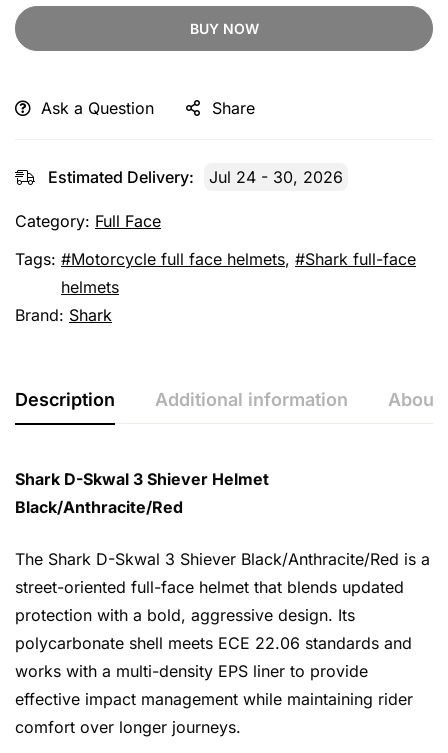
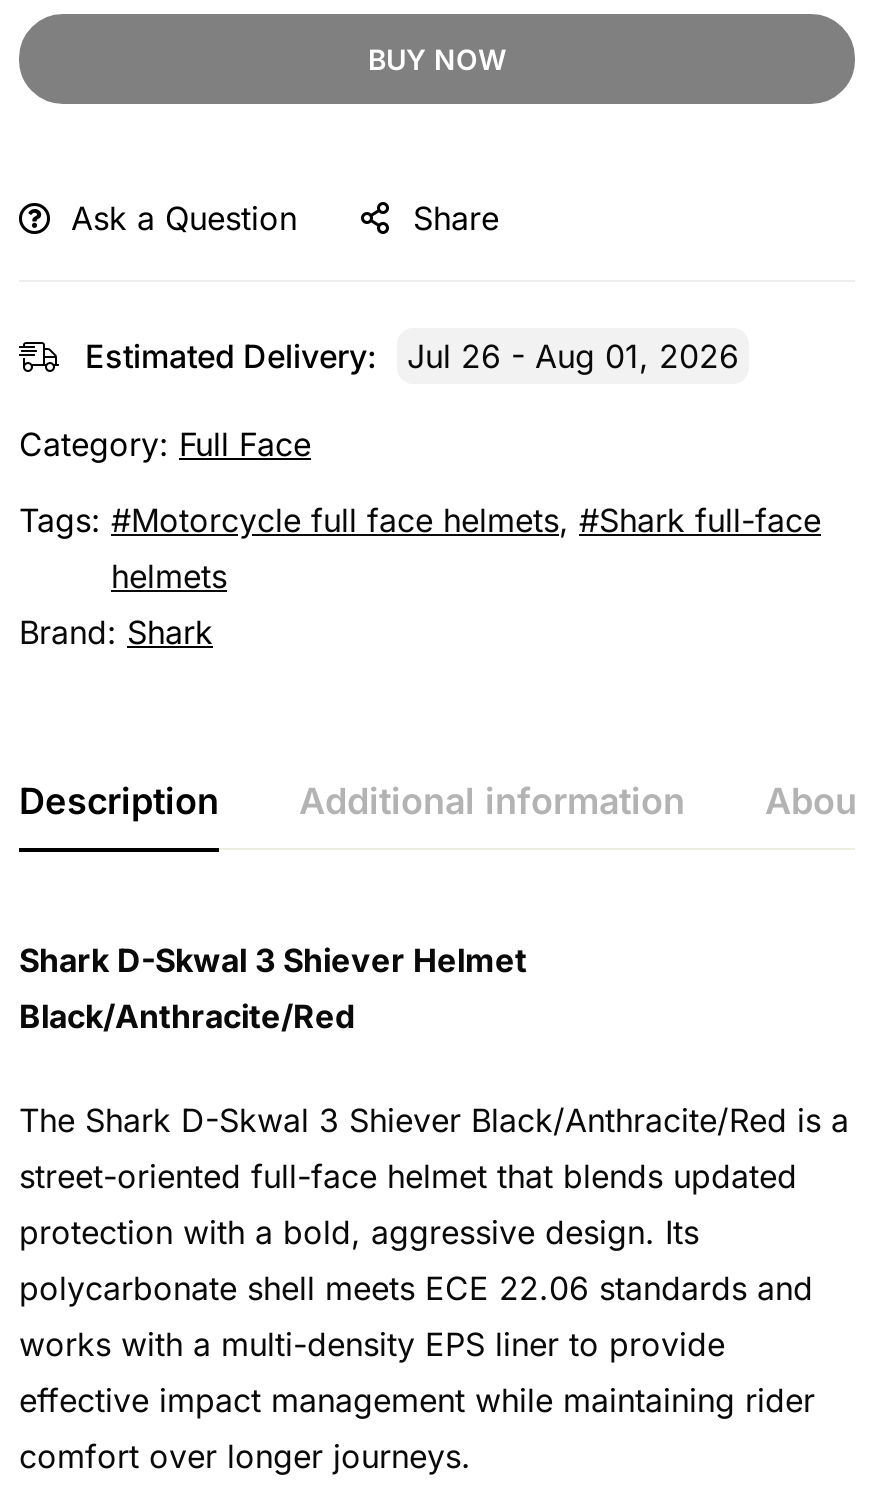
[48,167,343,187] Estimated Delivery: Jul 24 - 30, 2026 -> [85,336,739,376] Estimated Delivery: Jul 26 - Aug 01, 2026

